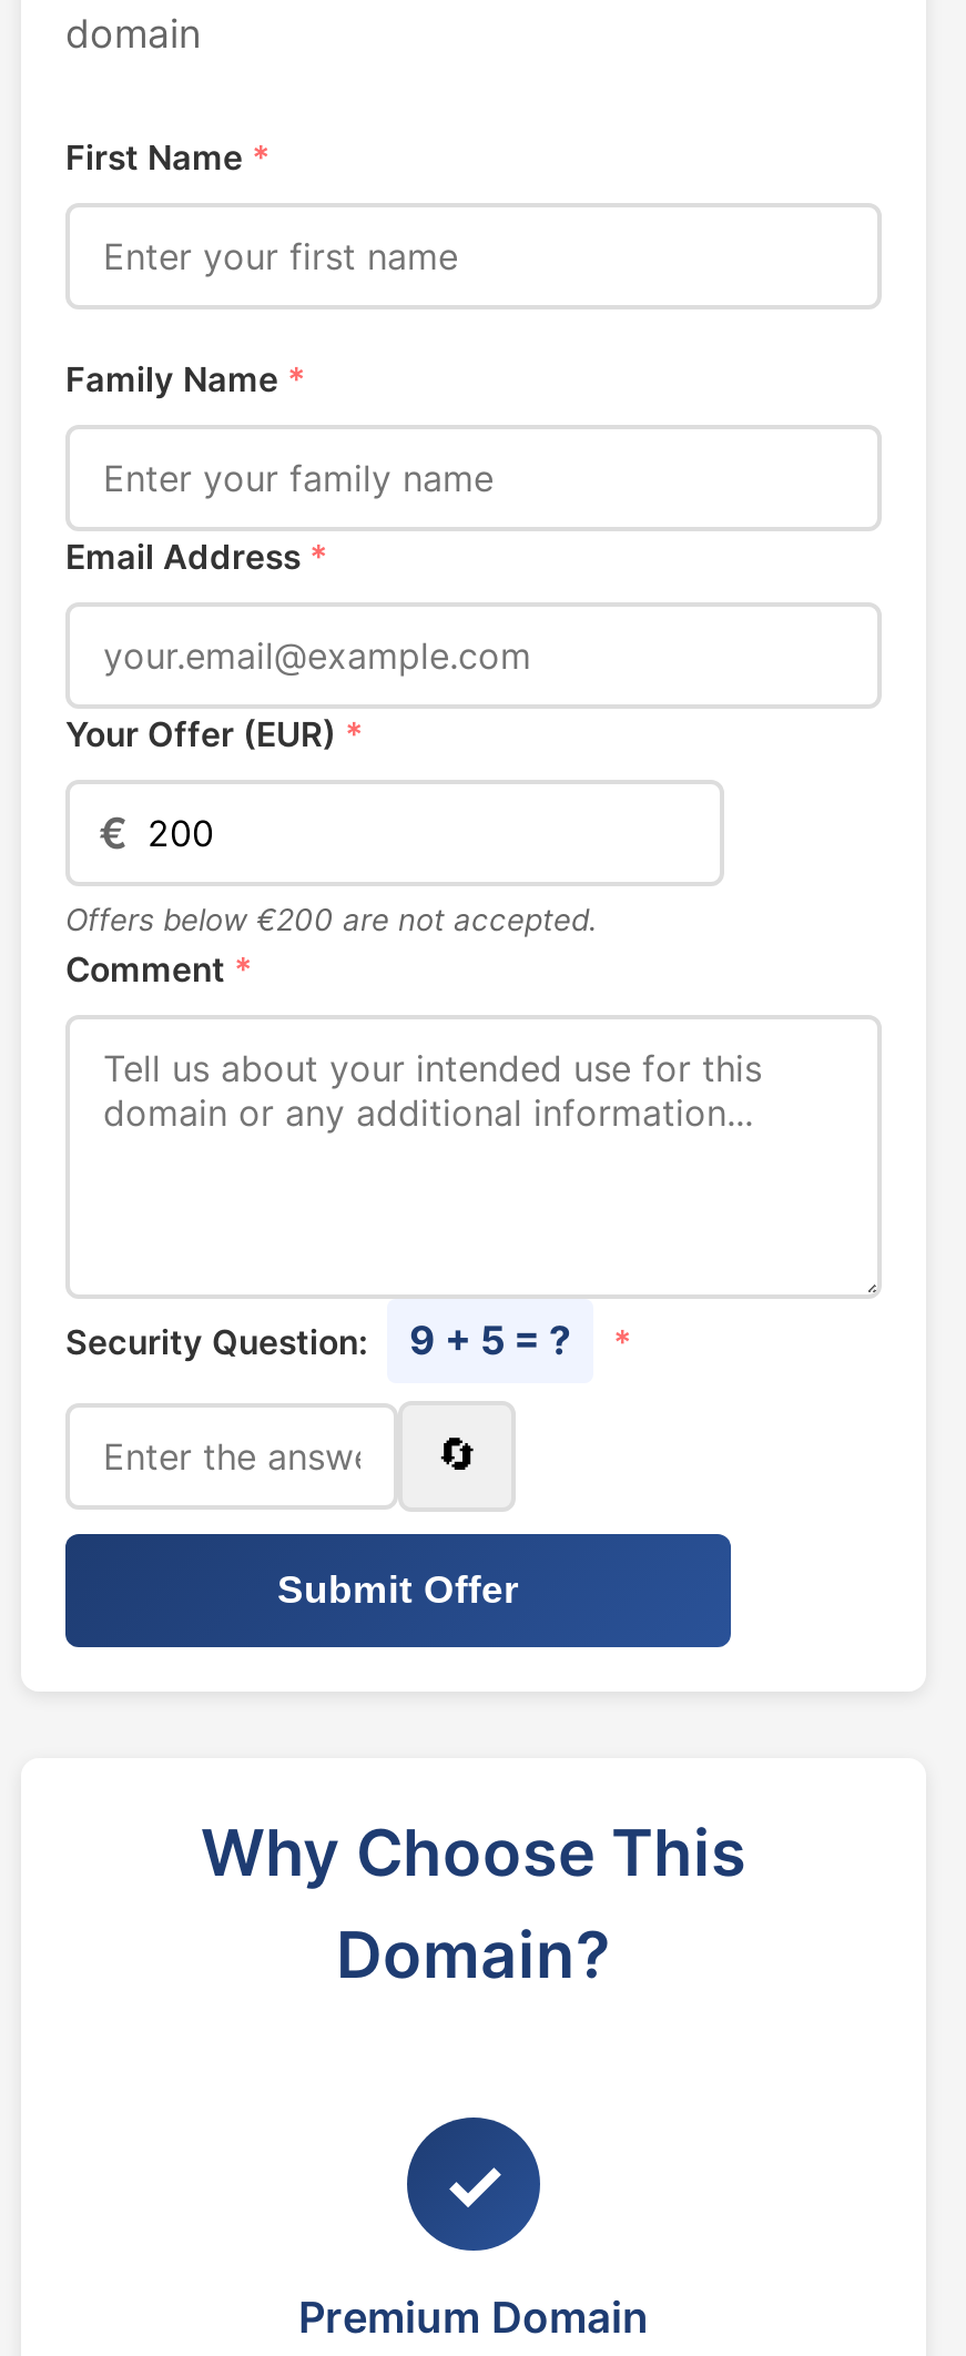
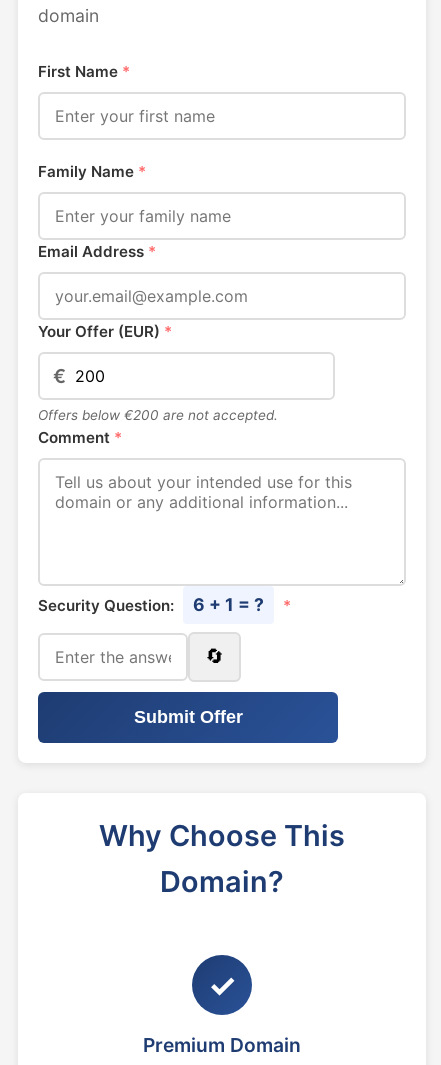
[409,1317,571,1363] 9 + 5 = ? -> [193,594,264,615] 6 + 1 = ?

